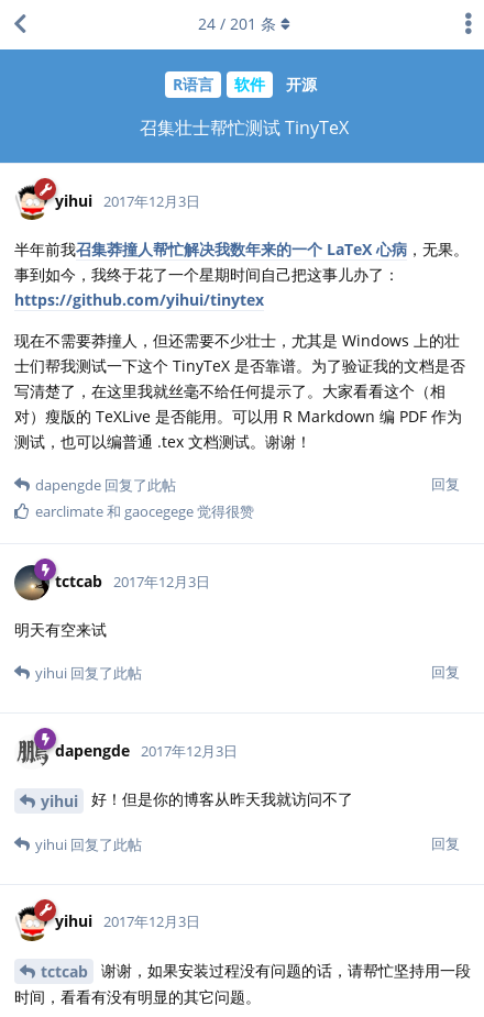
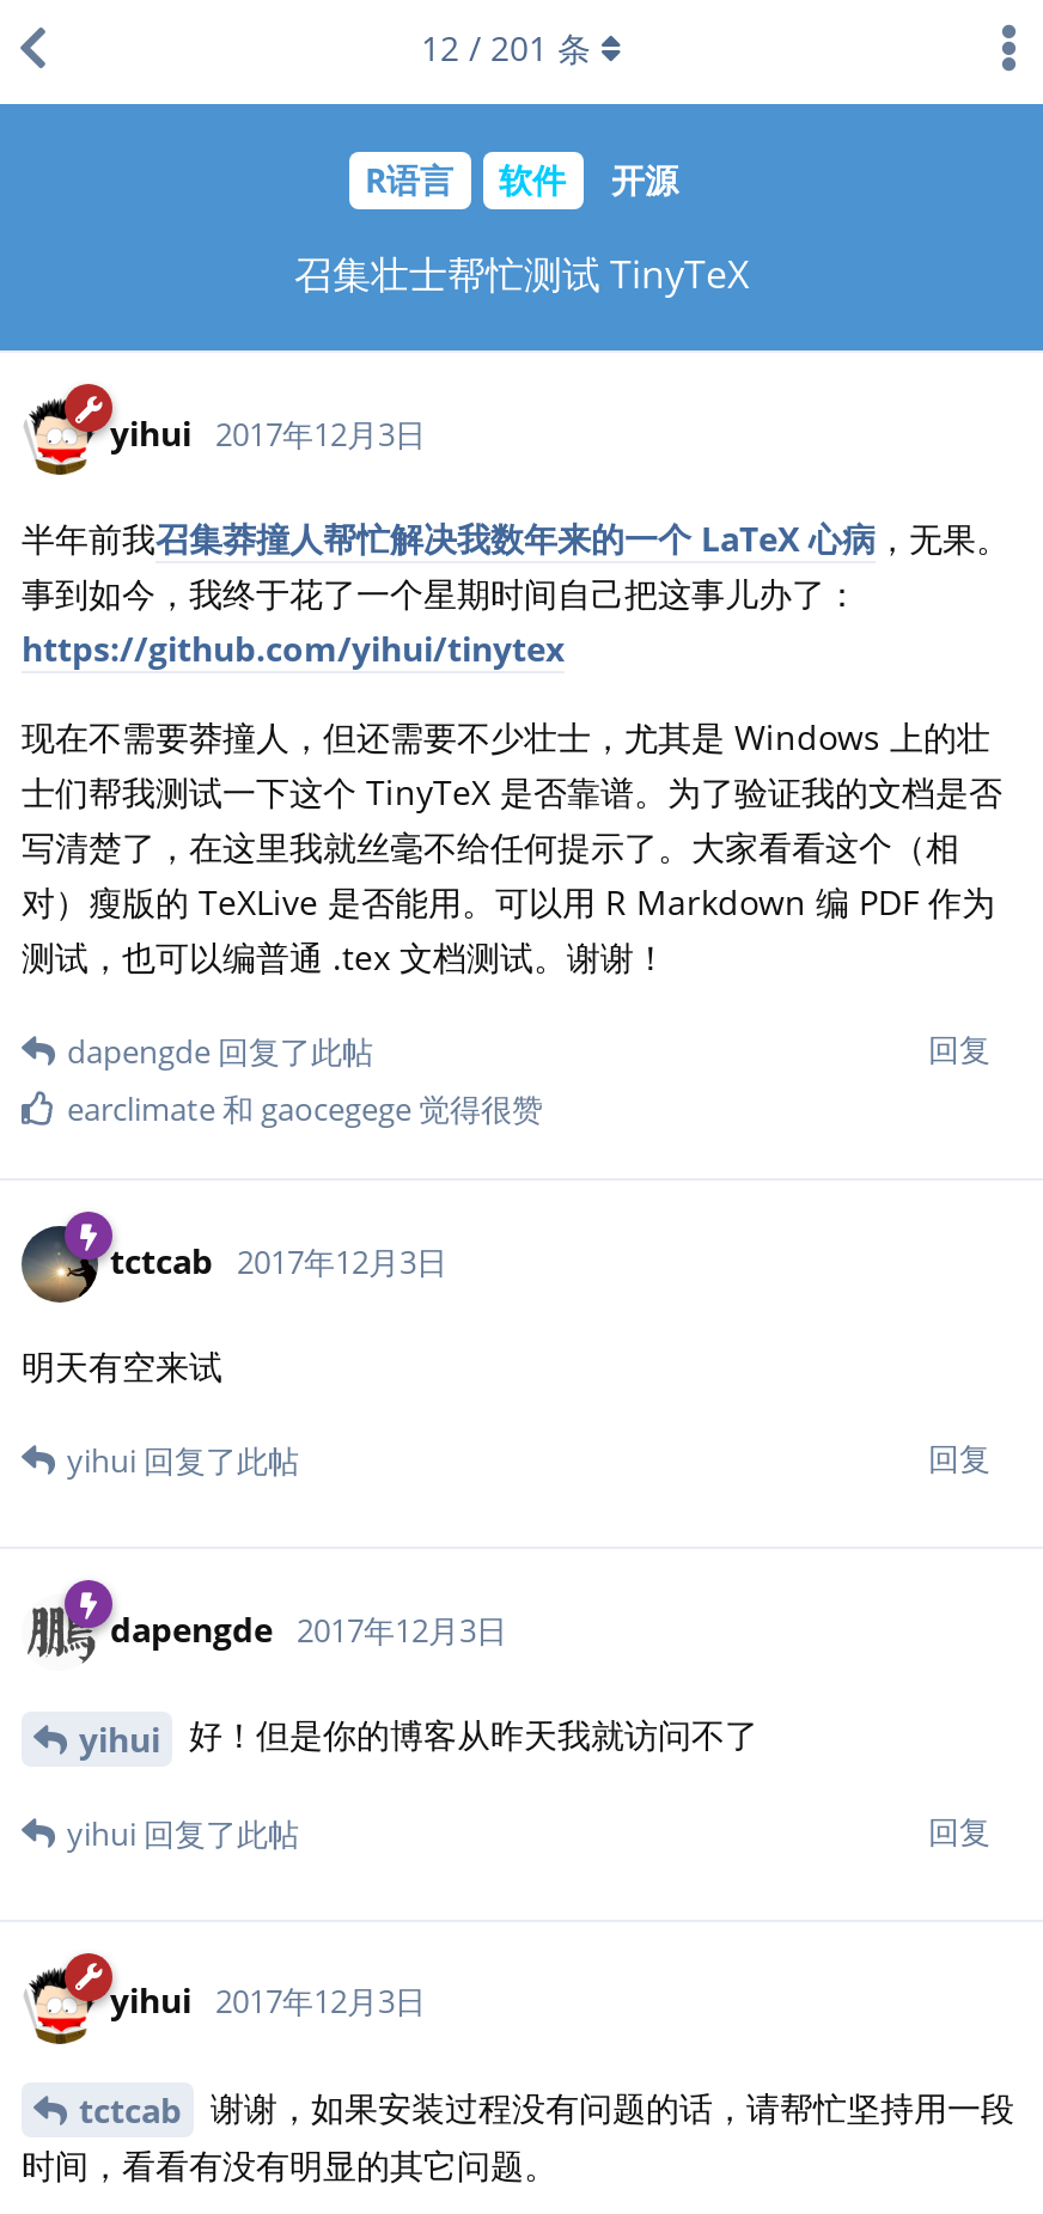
[198,13,276,34] 24 / 201条 -> [421,25,591,71] 12 / 201条

